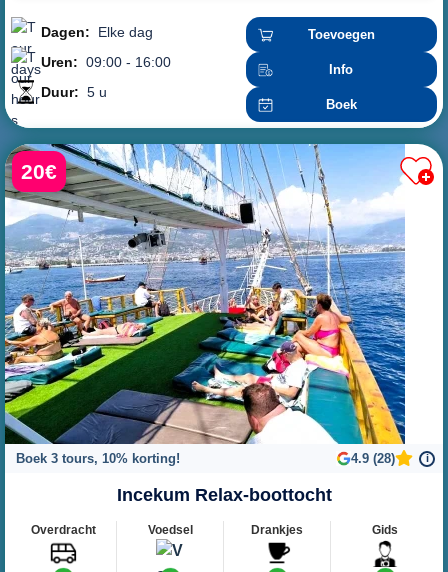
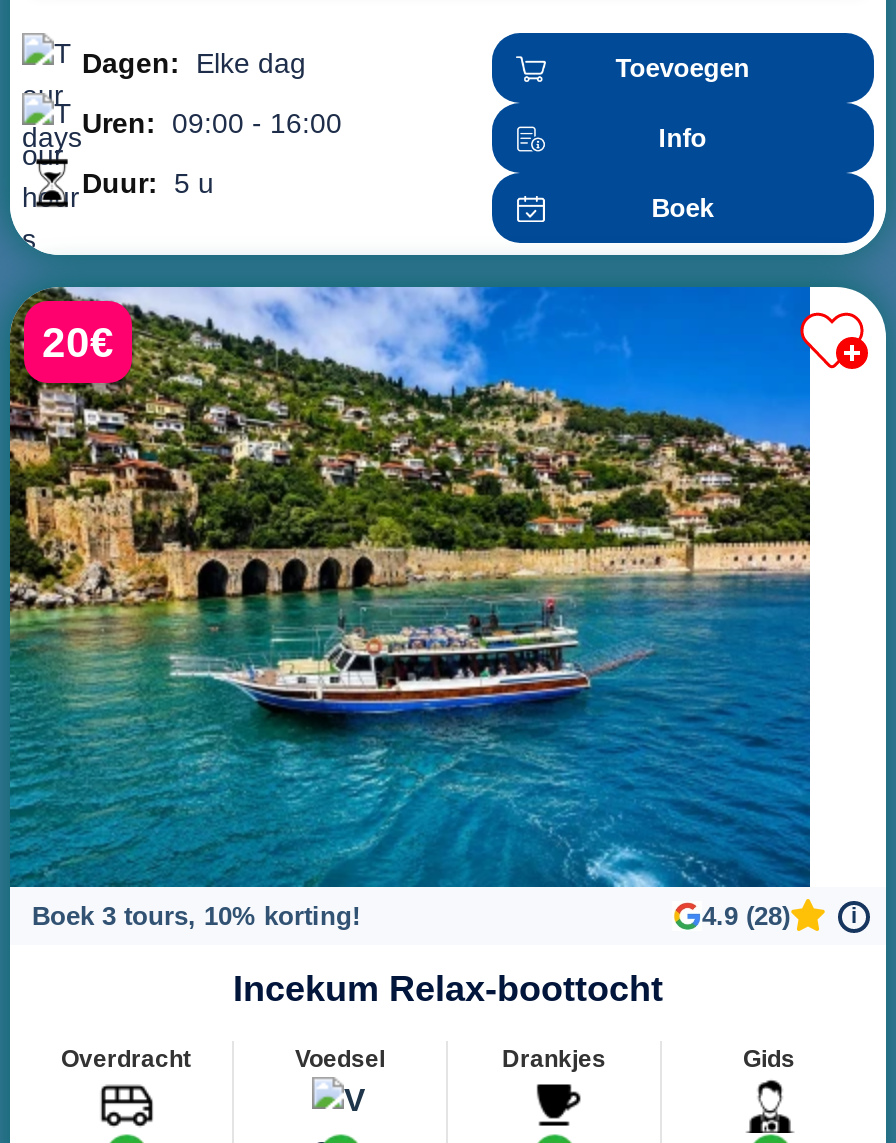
[4,143,405,445] [image] -> [8,285,812,889] [image]

